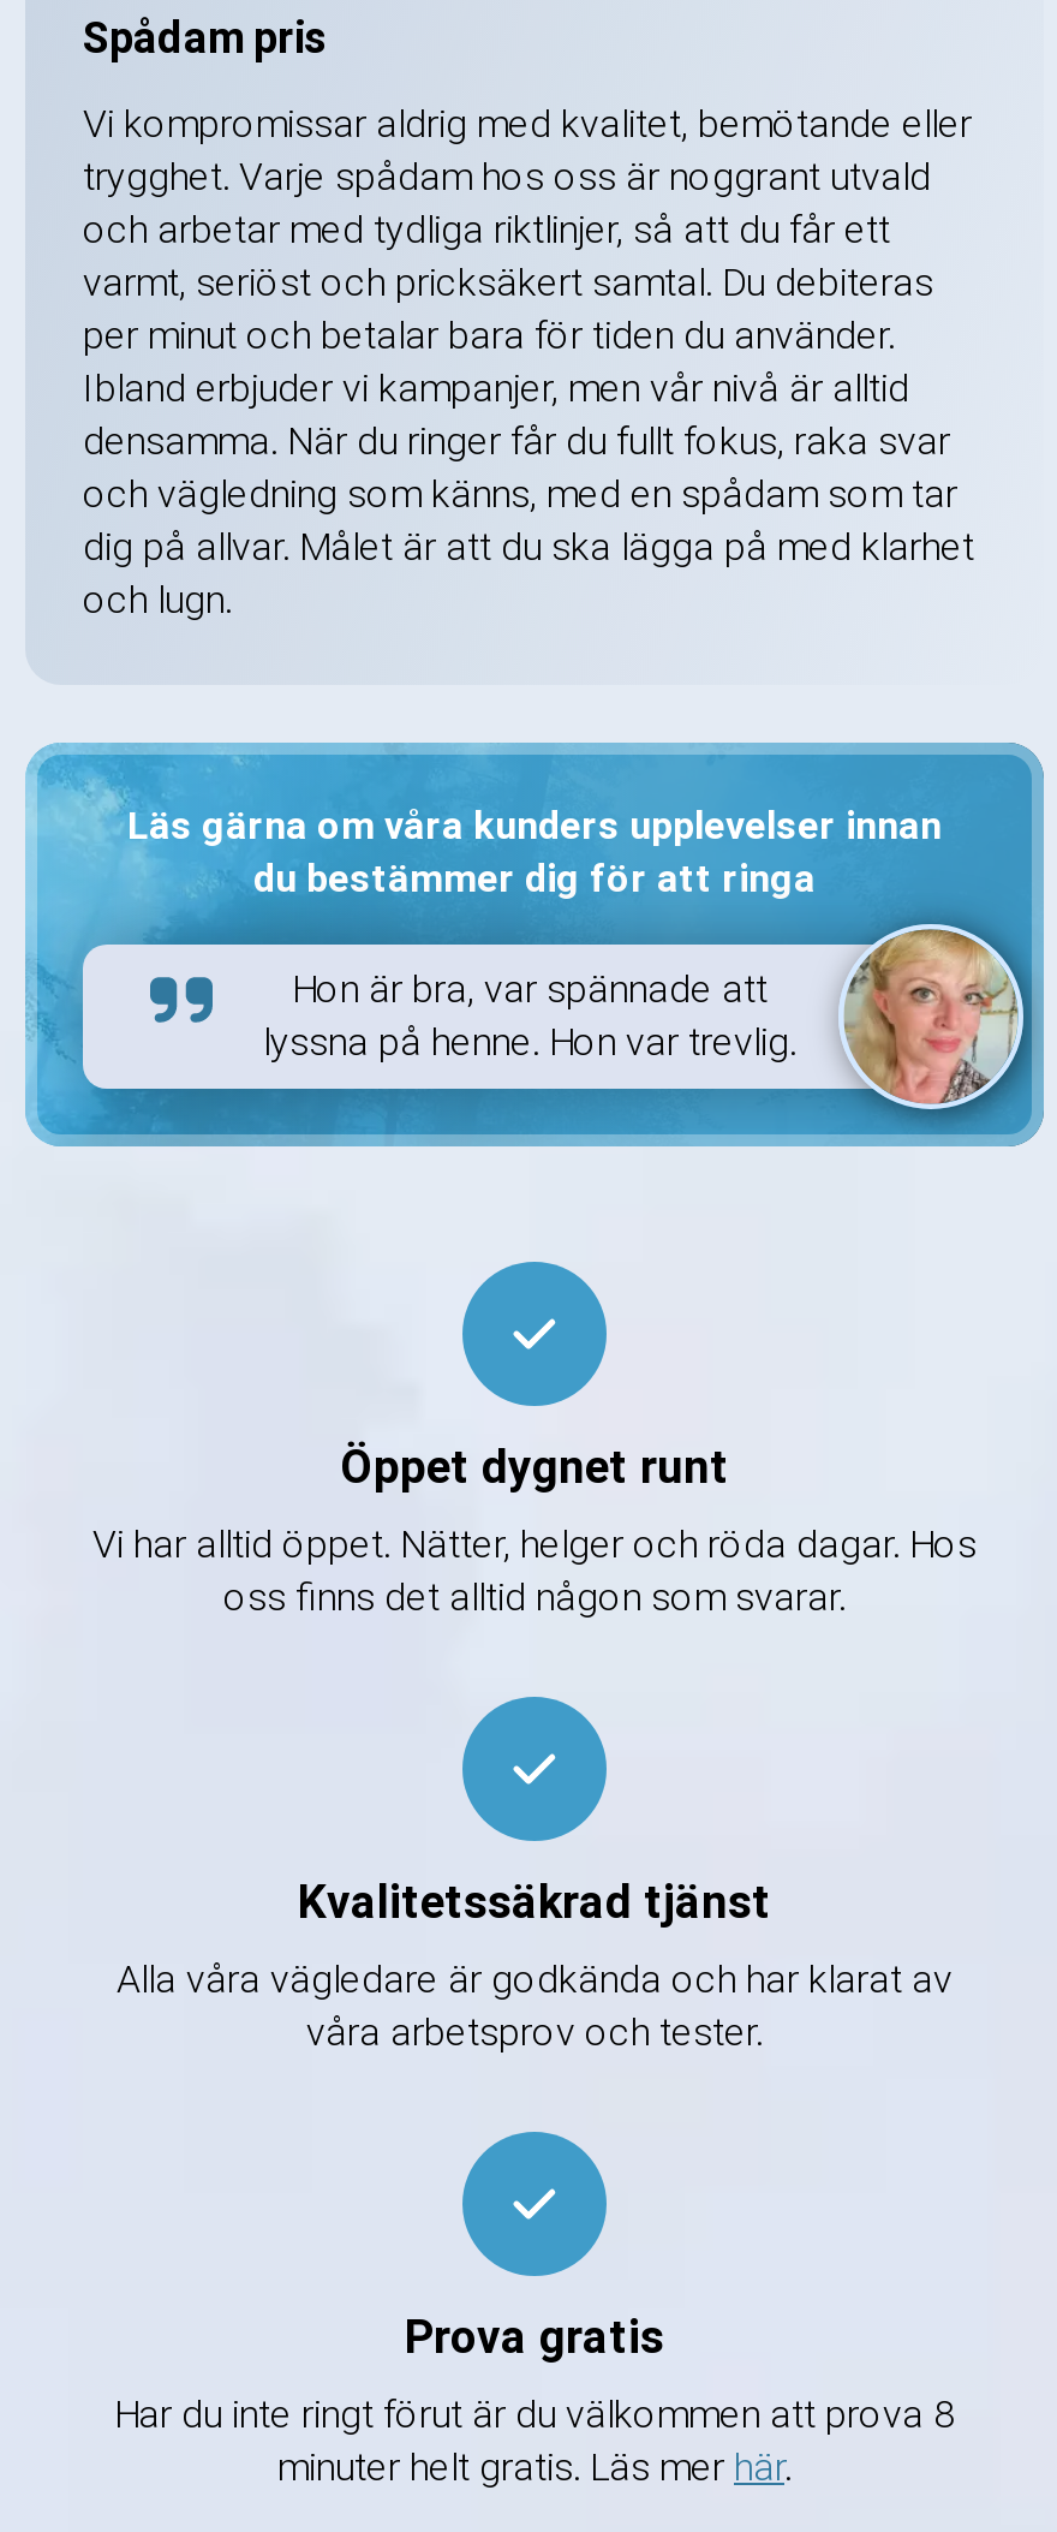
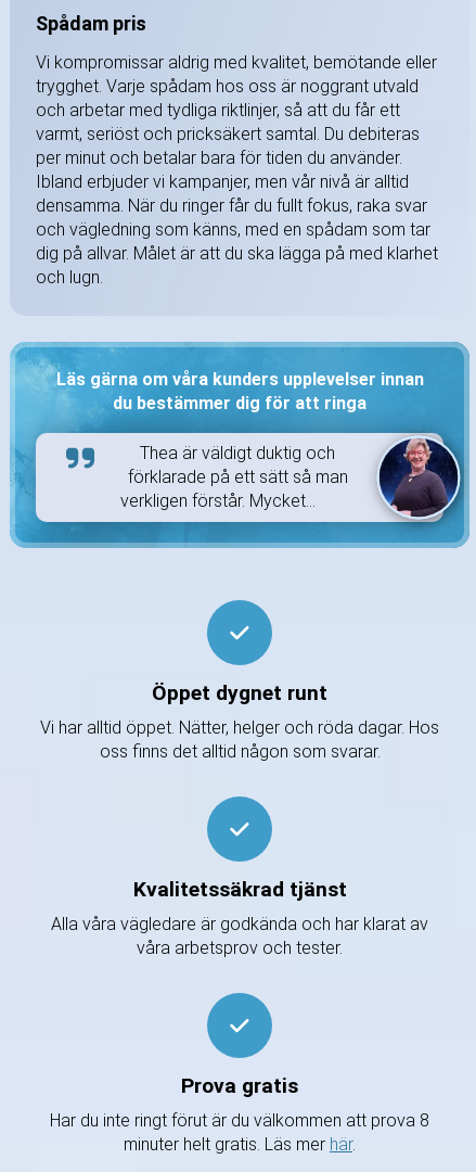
[263,923,1022,1125] [image] | Hon är bra, var spännade att | lyssna på henne. Hon var trevlig. -> [120,431,460,536] [image] | Thea är väldigt duktig och | förklarade på ett sätt så man | verkligen förstår. Mycket...

